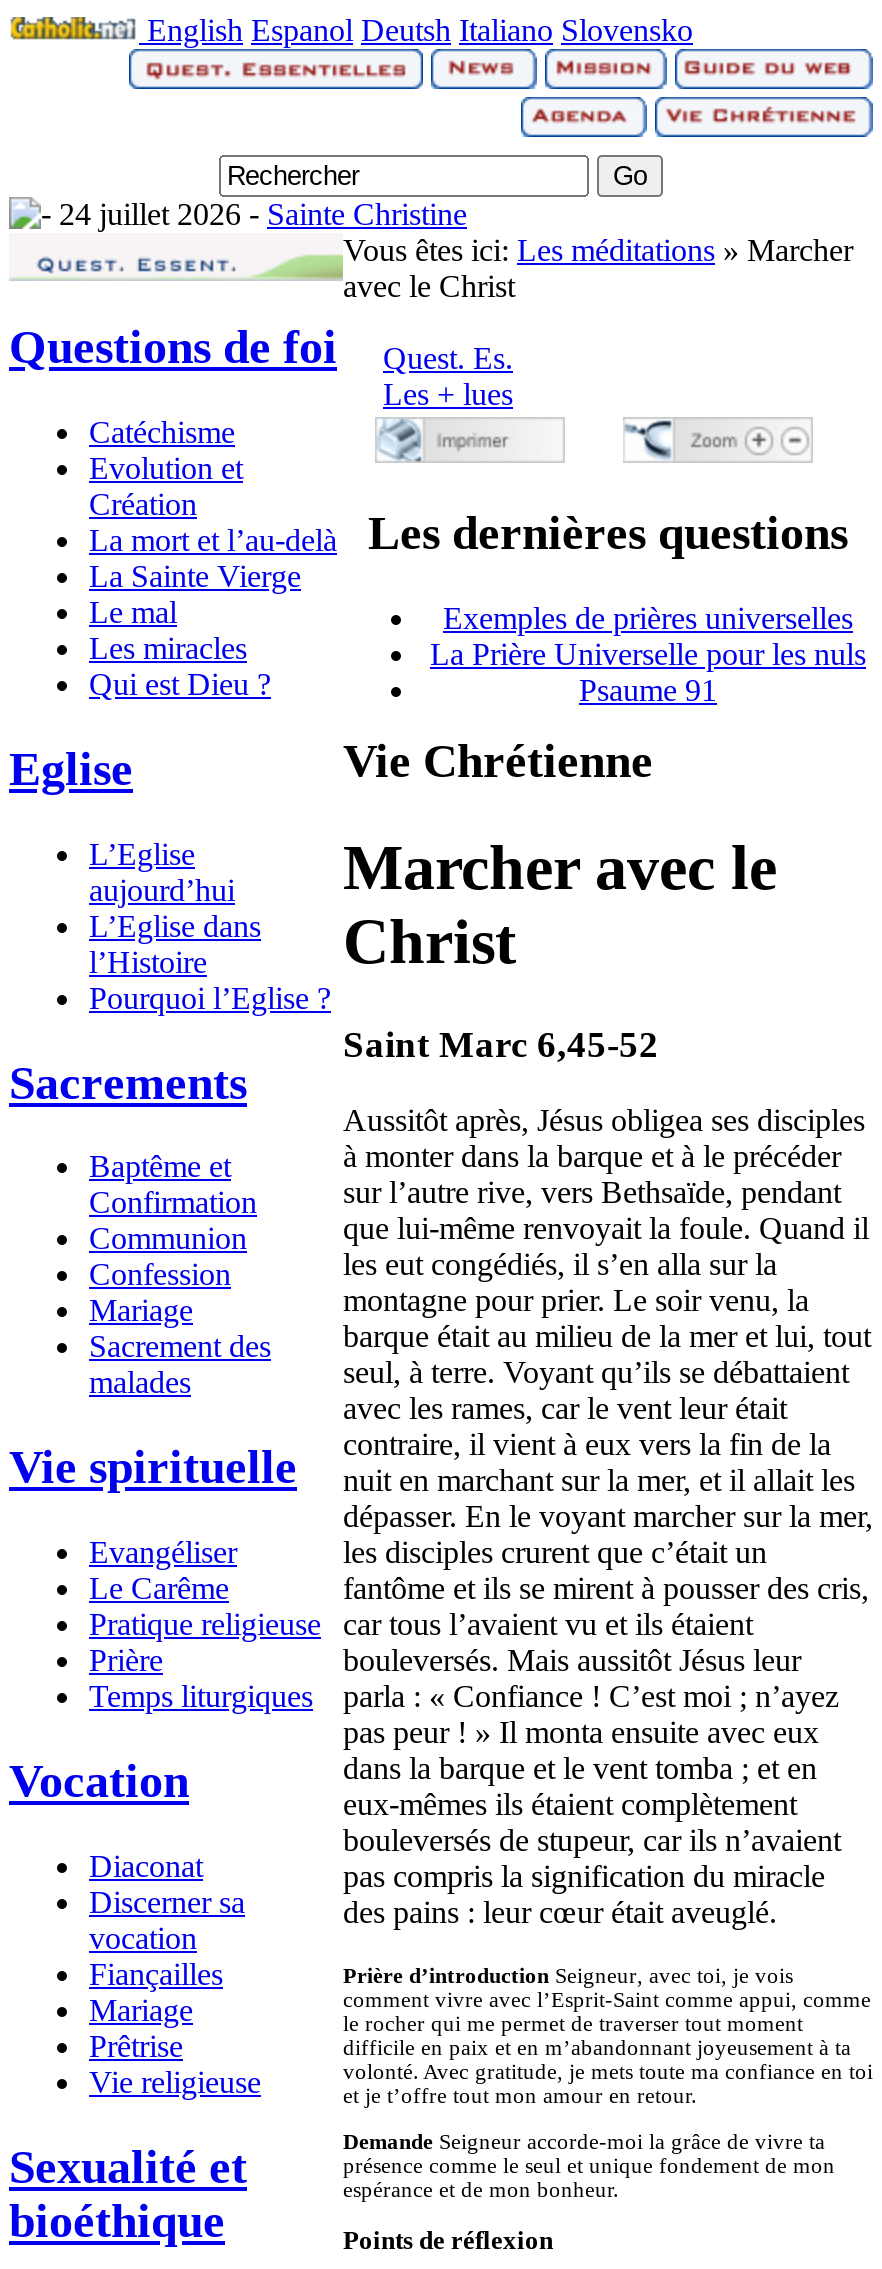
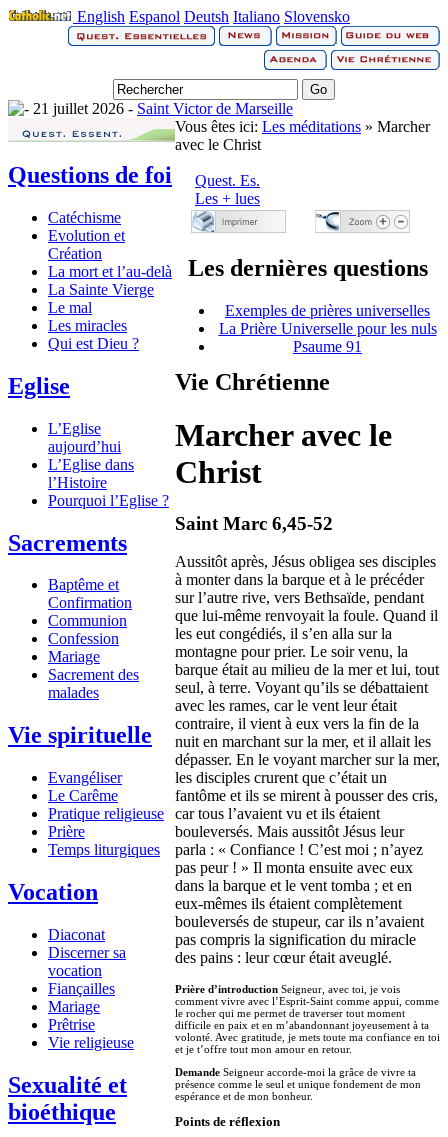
[51,197,467,231] 24 juillet 2026 -Sainte Christine -> [29,100,293,117] 21 juillet 2026 -Saint Victor de Marseille

